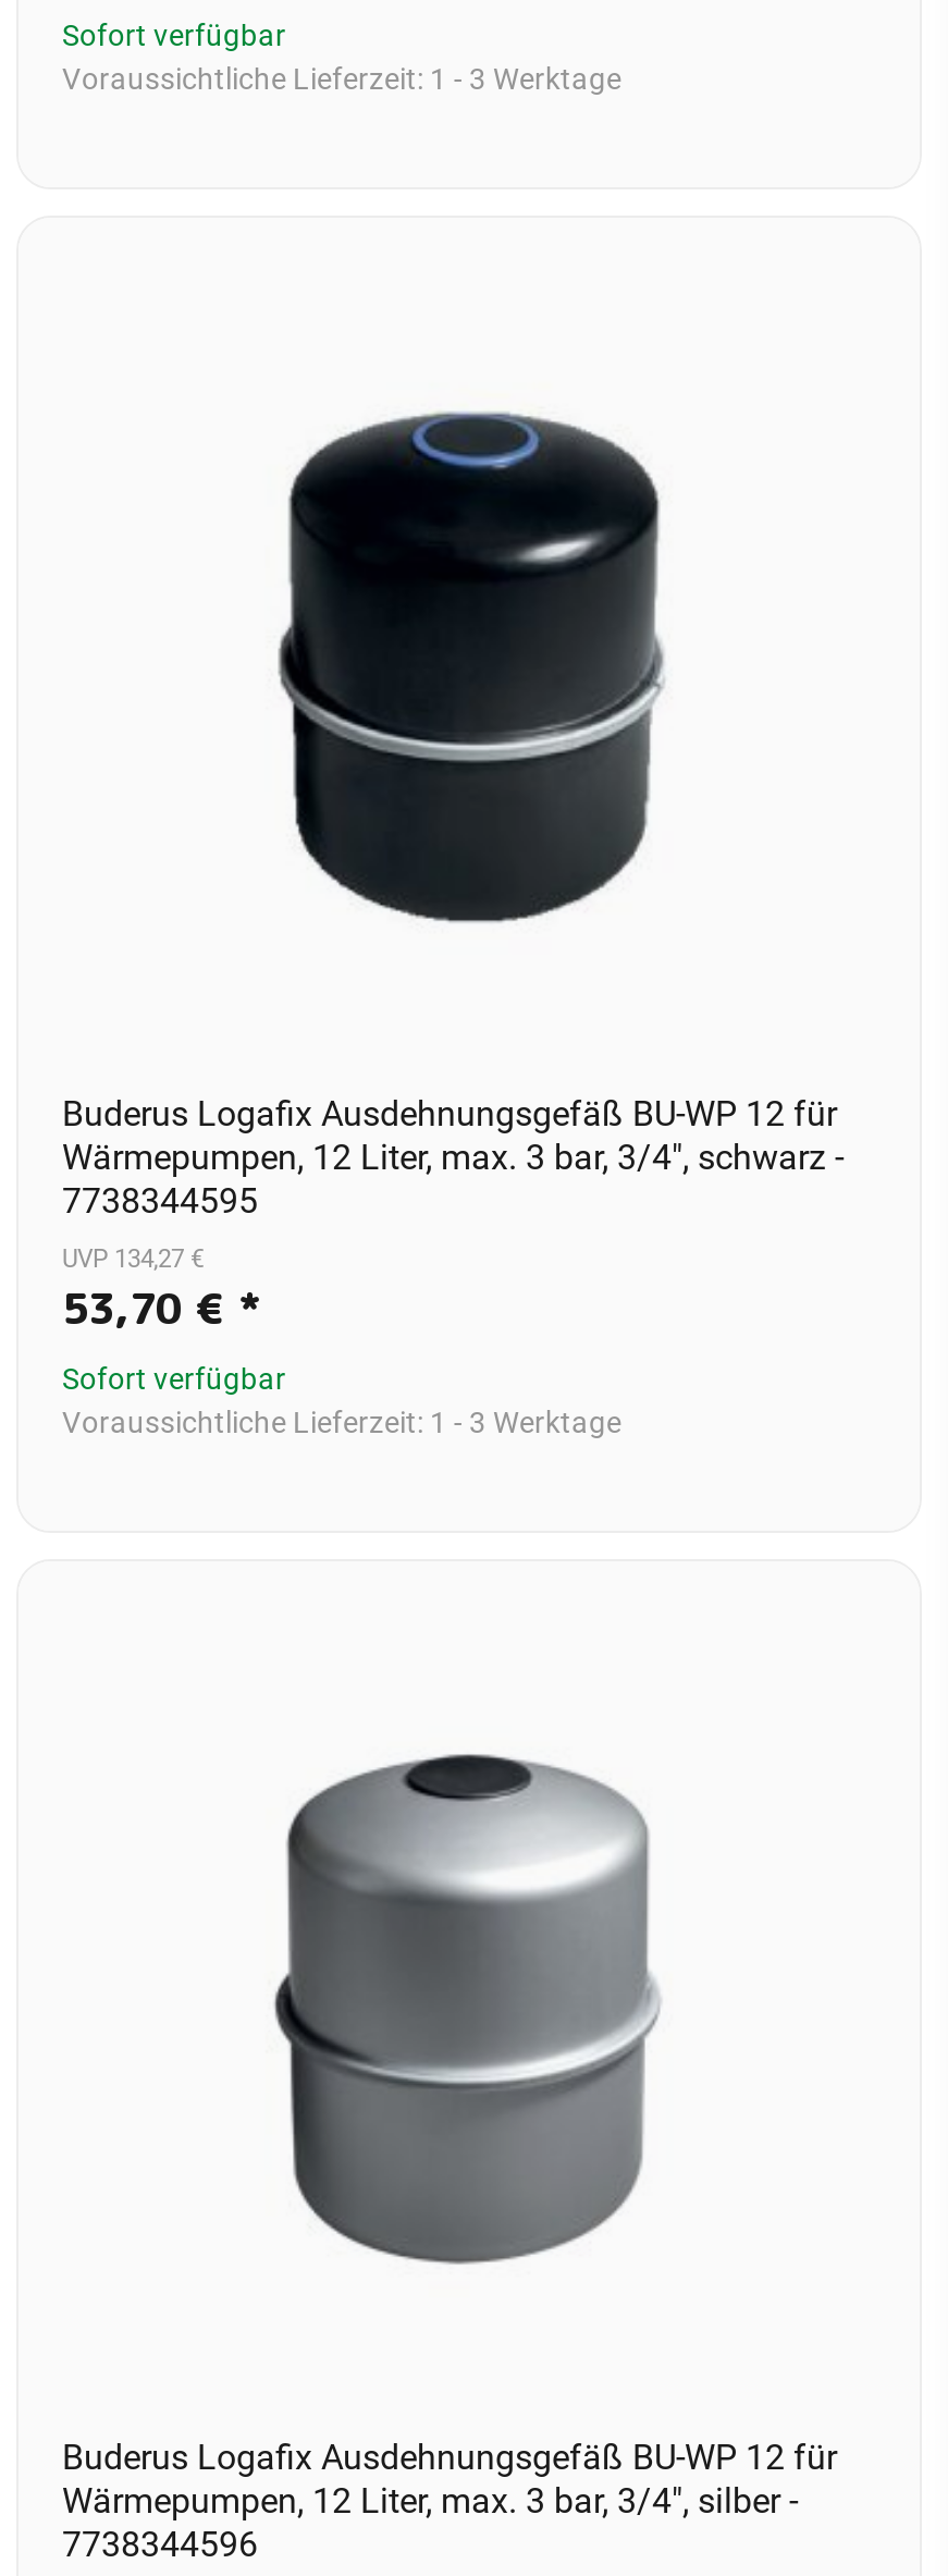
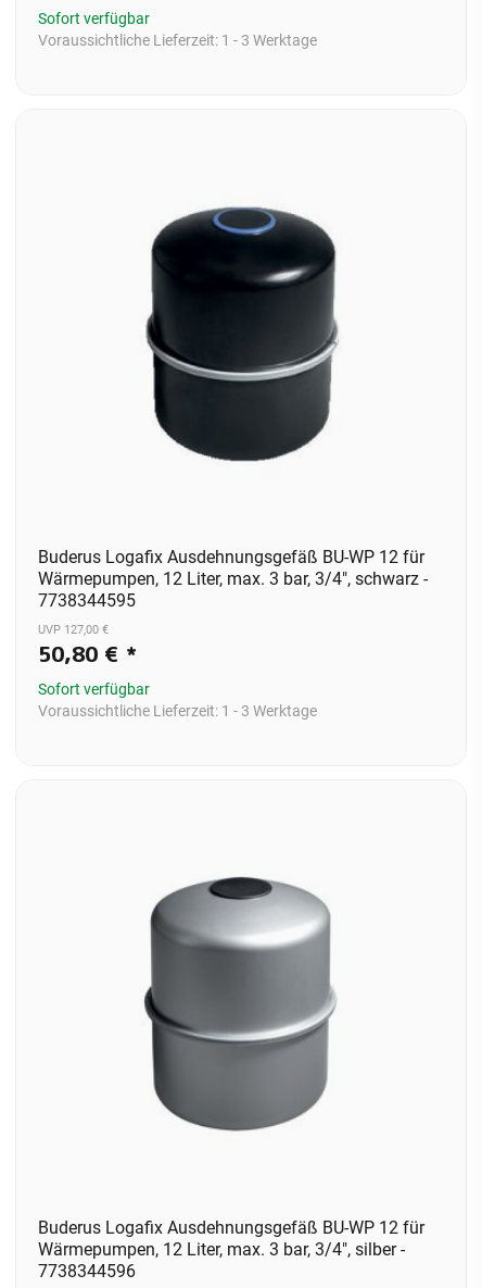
[62,1243,204,1274] UVP 134,27 € -> [38,622,109,637] UVP 127,00 €
[62,1278,260,1337] 53,70 €* -> [38,639,137,668] 50,80 €*

